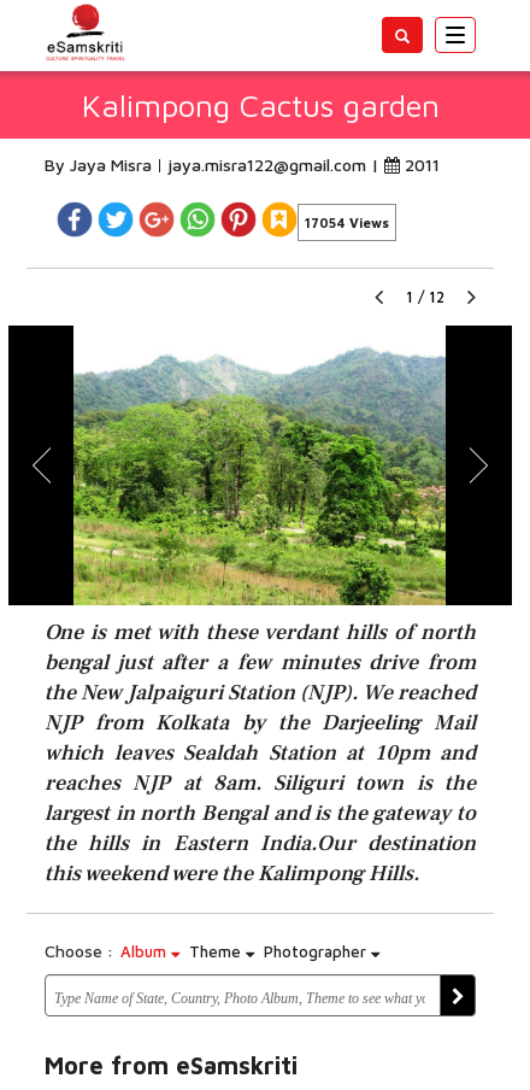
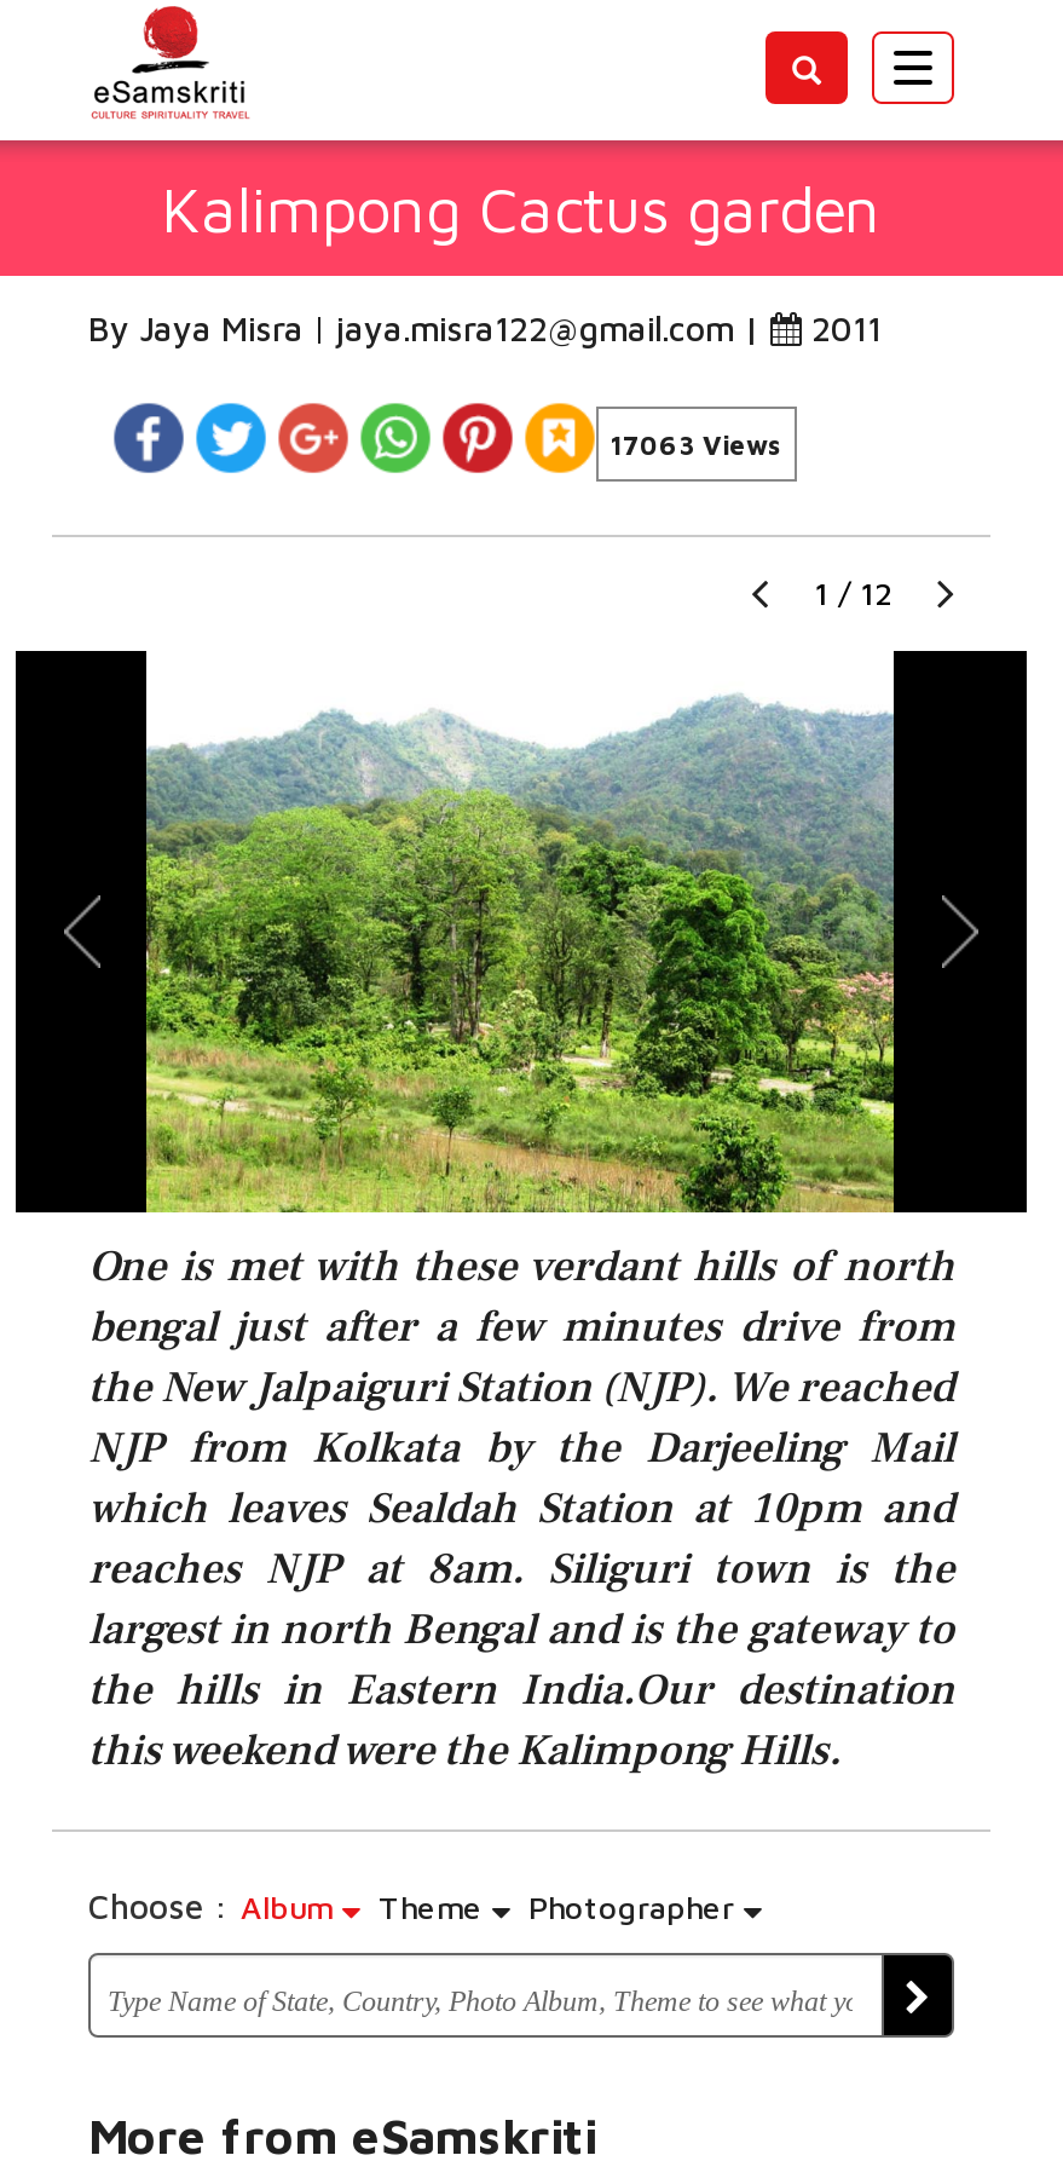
[305,215,389,230] 17054 Views -> [611,428,782,460] 17063 Views

